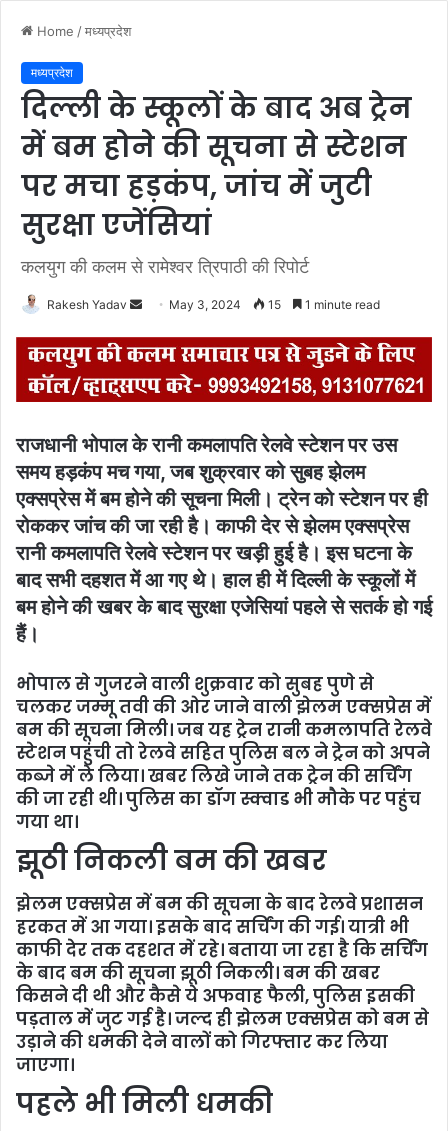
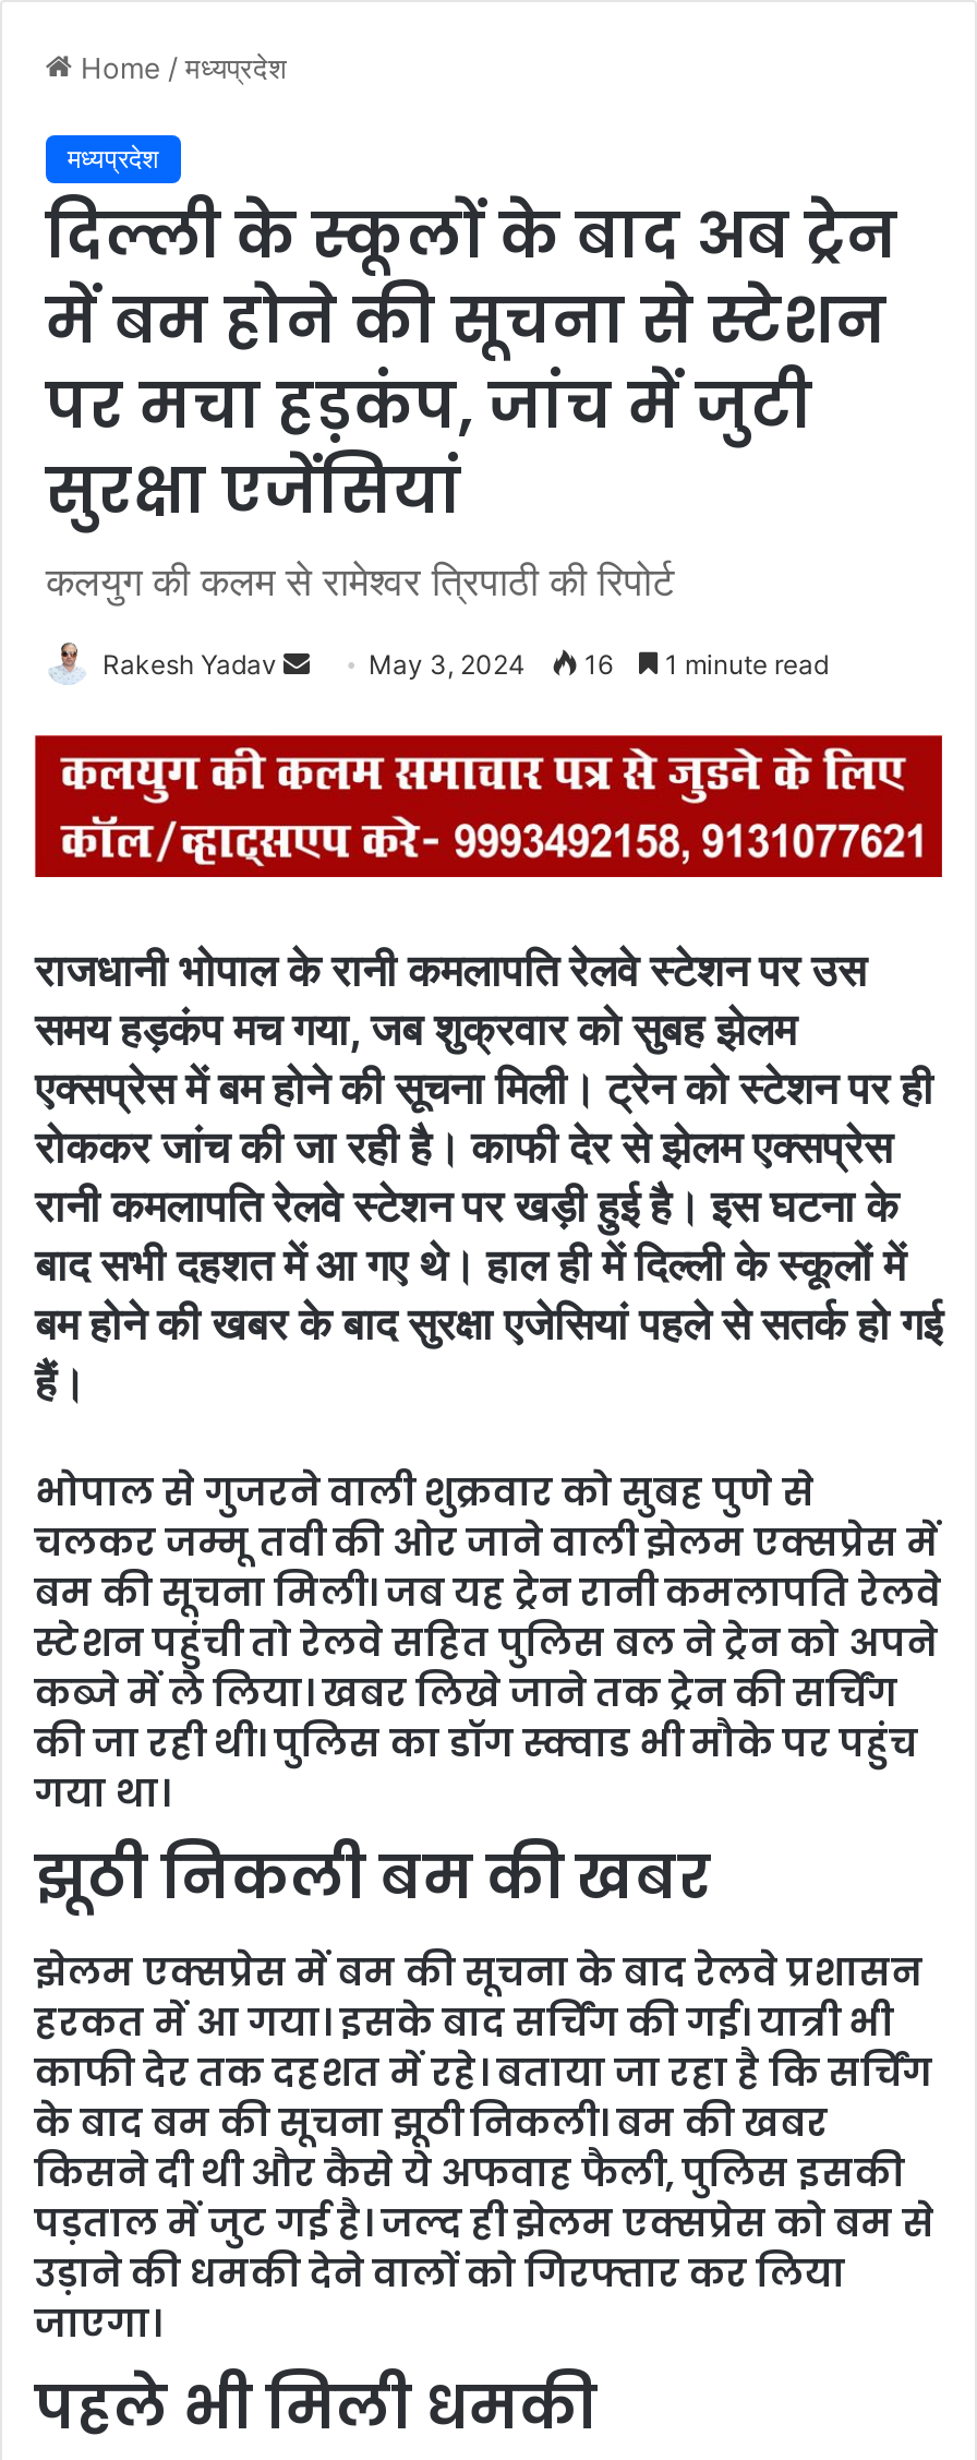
[265,297,281,312] 15 -> [578,649,613,681] 16

